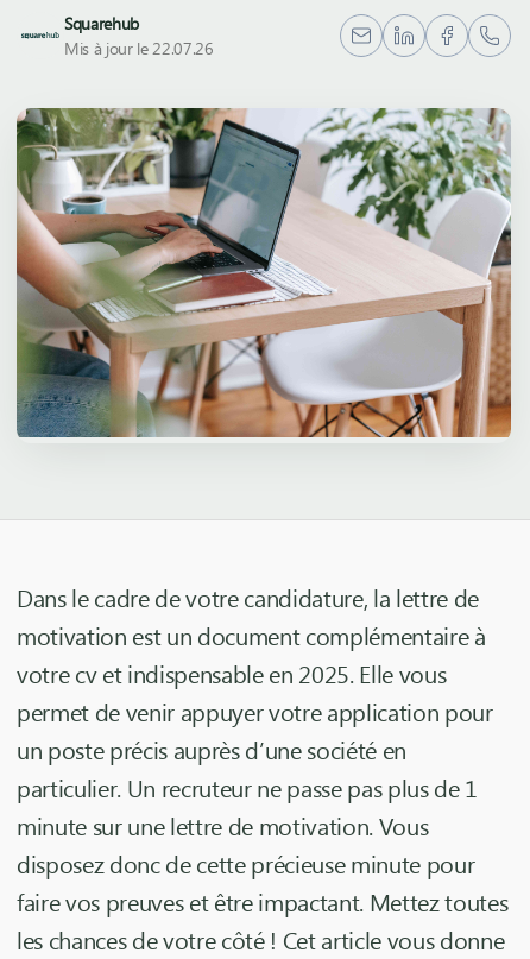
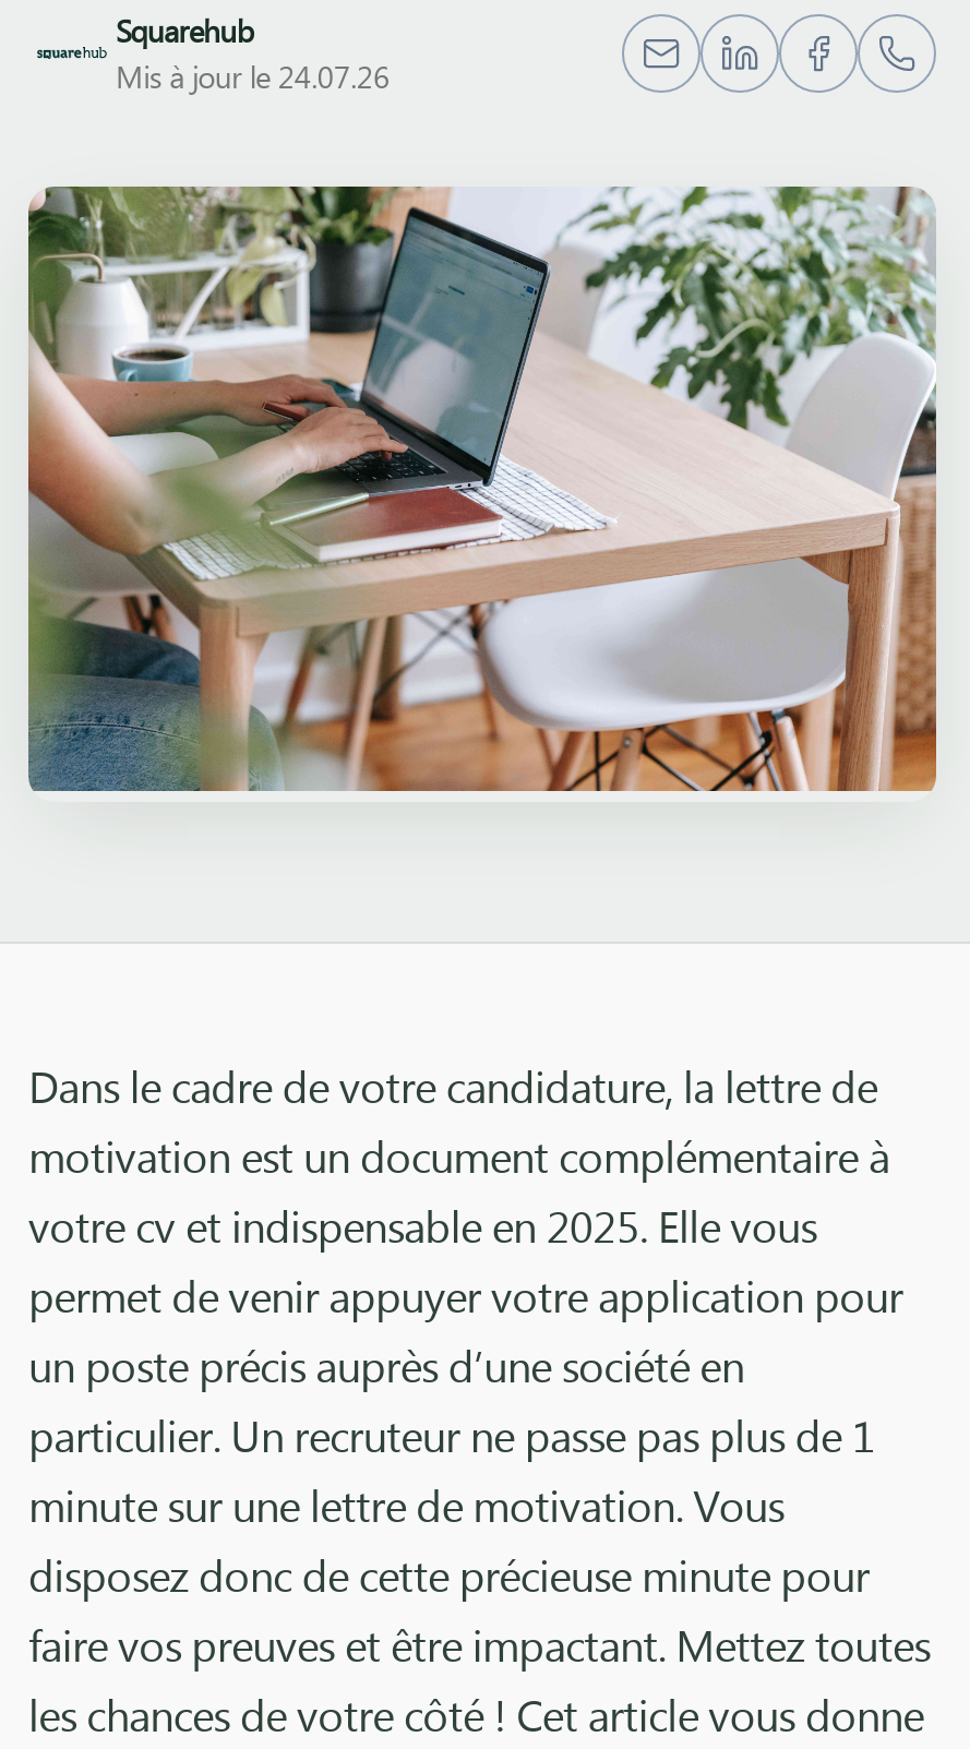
[64,37,214,59] Mis à jour le 22.07.26 -> [116,56,390,97] Mis à jour le 24.07.26

